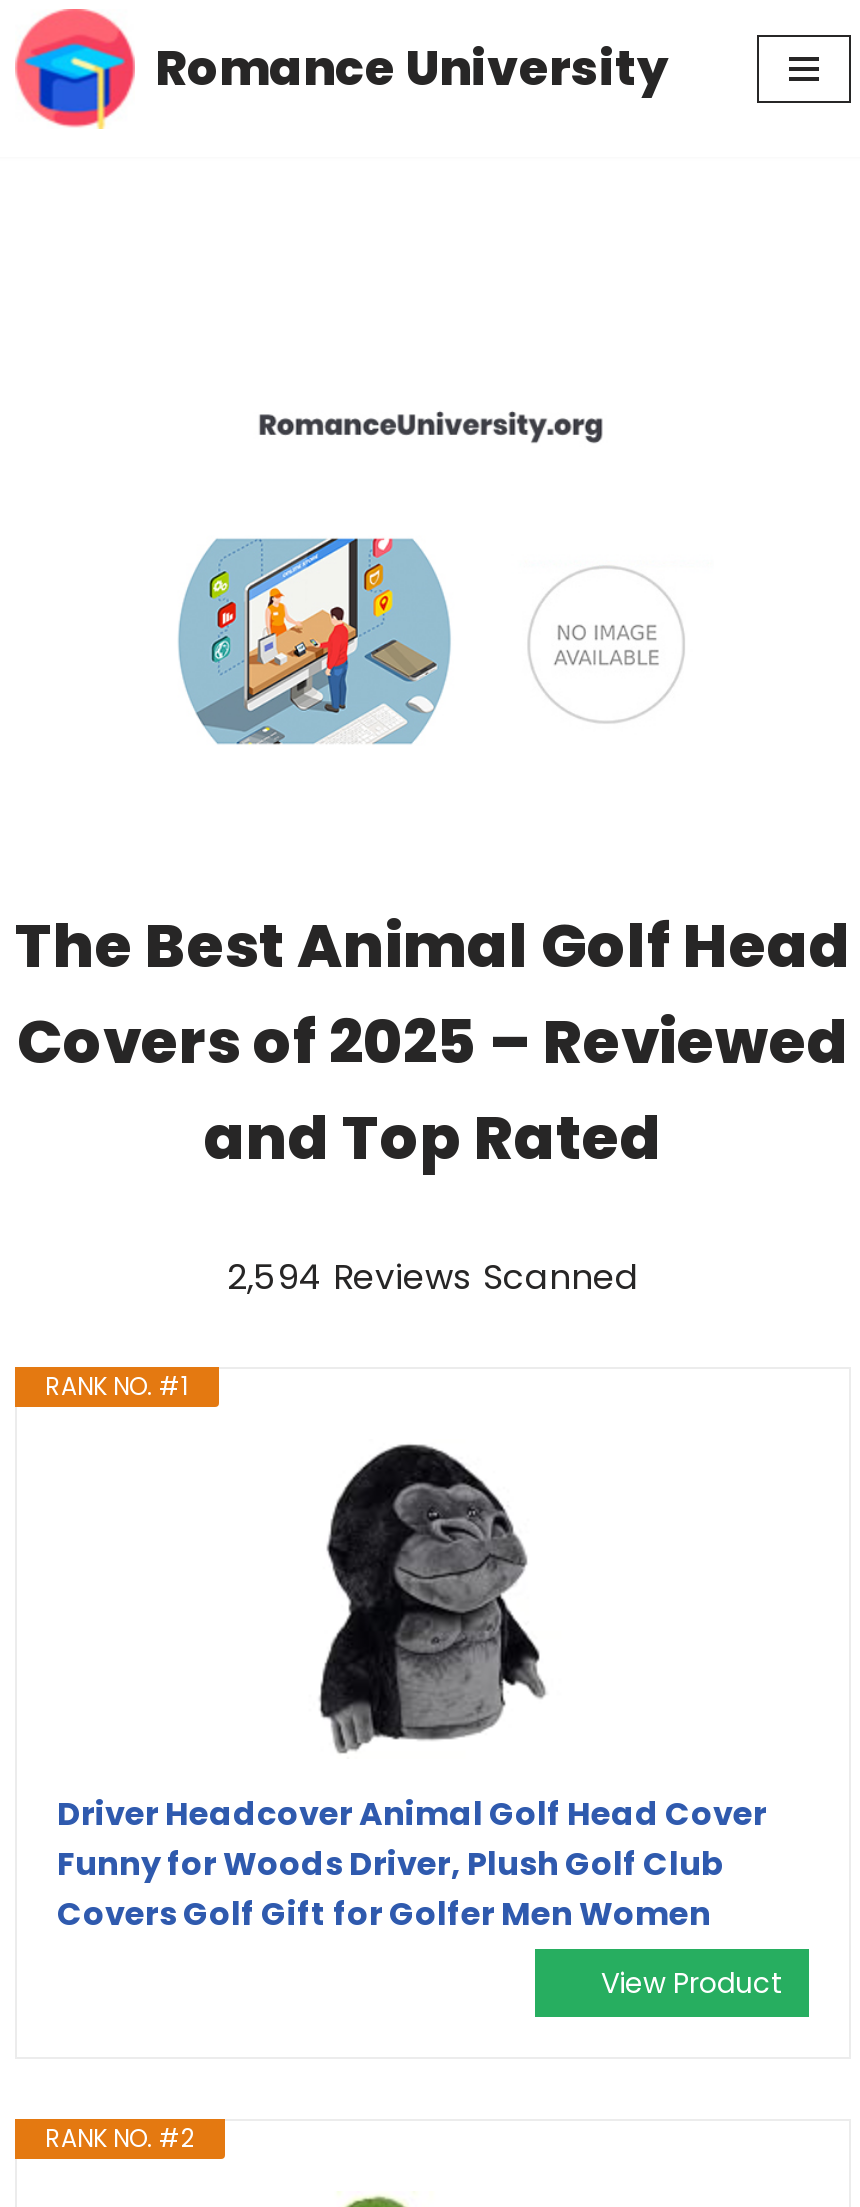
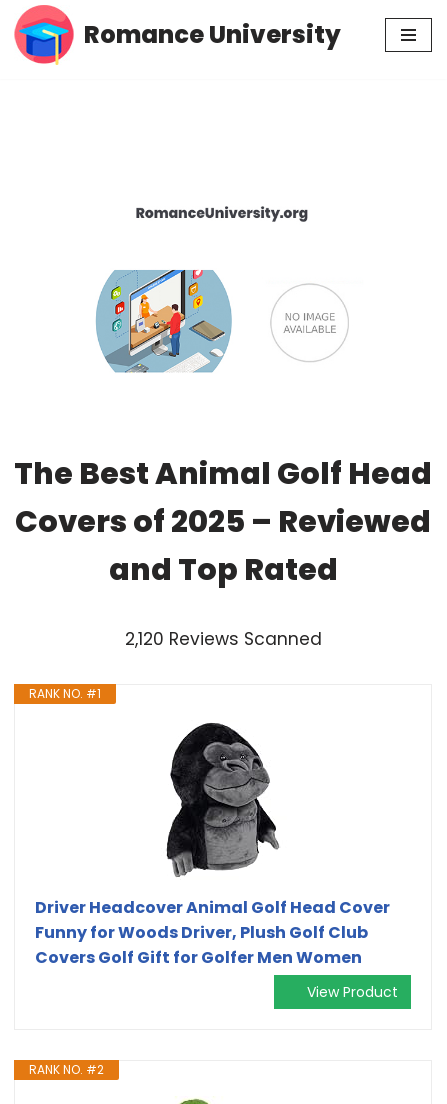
[227,1253,639,1301] 2,594 Reviews Scanned -> [124,627,321,651] 2,120 Reviews Scanned

